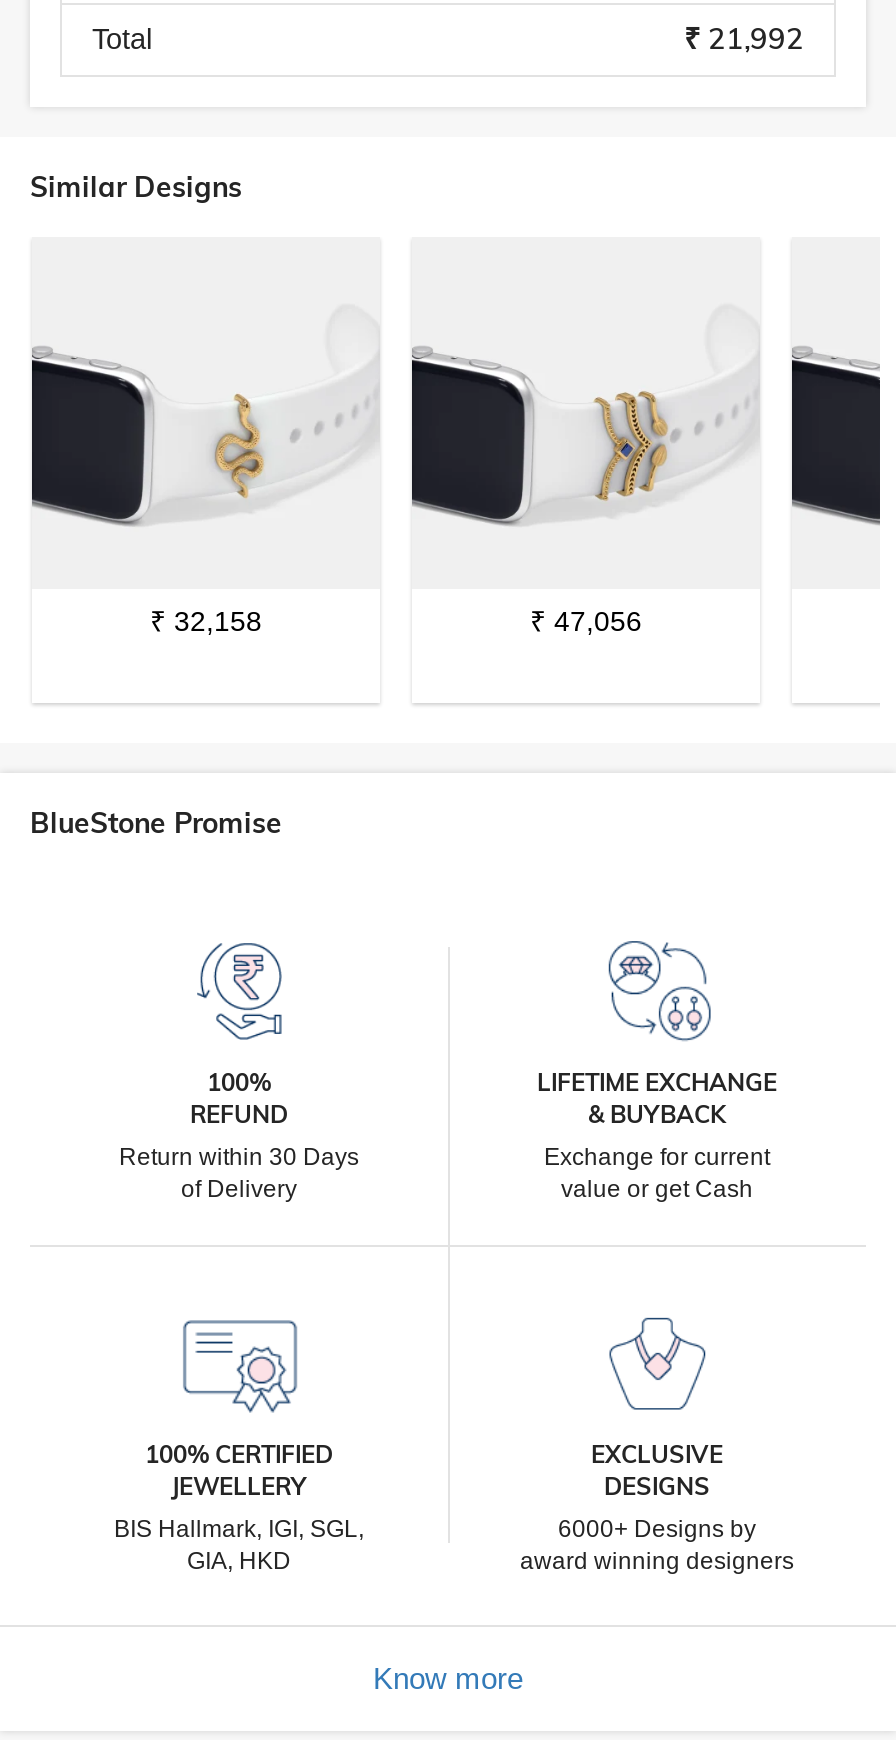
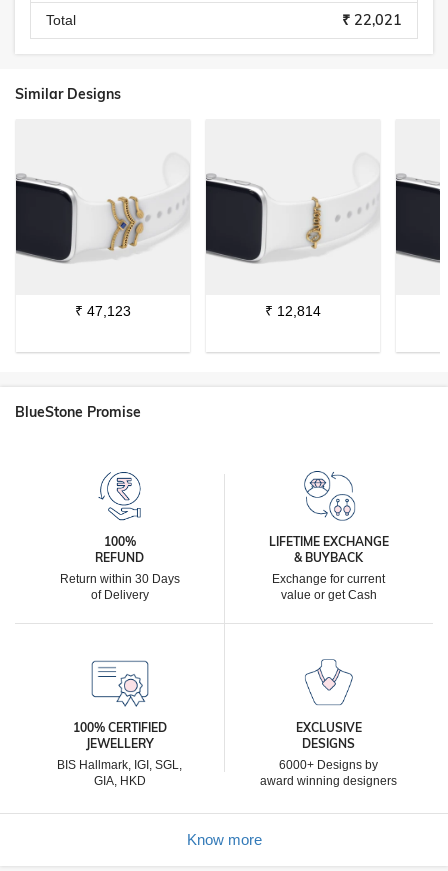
[684,21,804,57] ₹ 21,992 -> [342,11,402,29] ₹ 22,021
[212,393,288,499] [image] -> [107,195,144,251] [image]
[594,389,668,501] [image] -> [298,197,334,250] [image]
[150,605,262,637] ₹32,158 -> [75,303,131,319] ₹47,123
[530,605,642,637] ₹47,056 -> [265,303,321,319] ₹12,814

